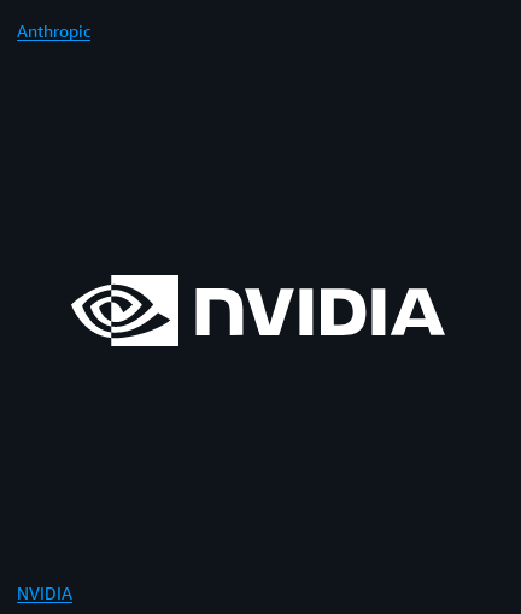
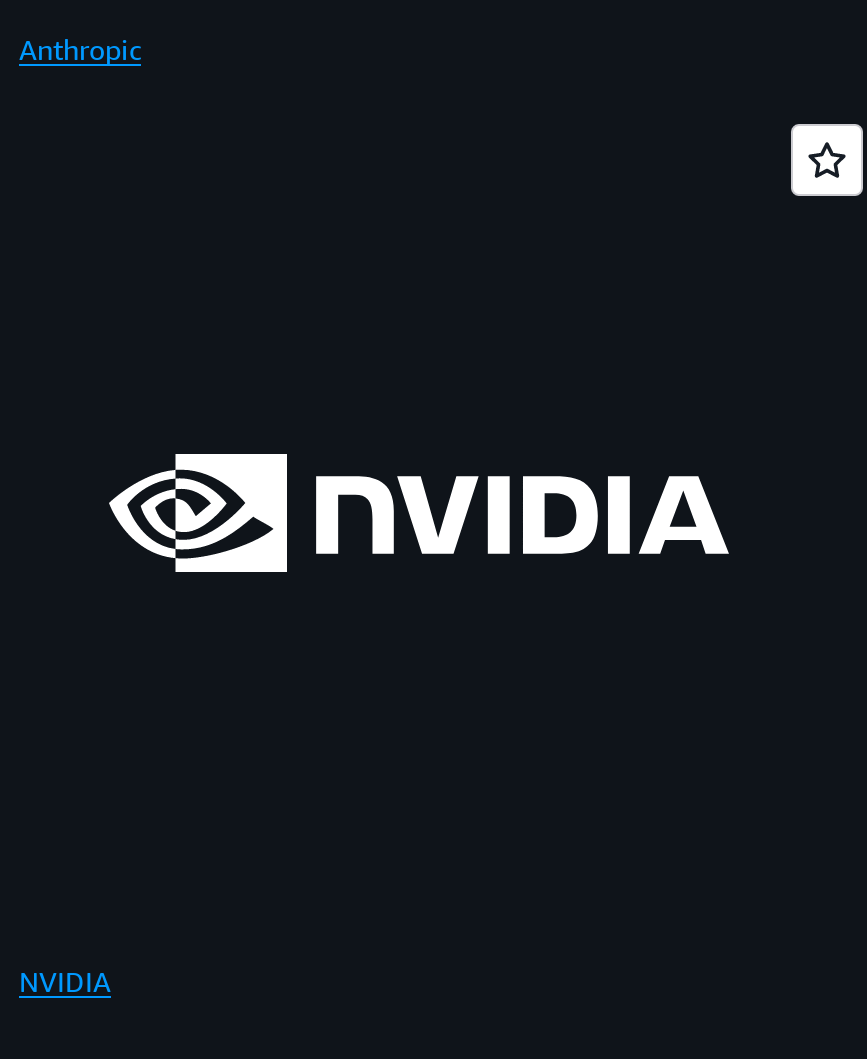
none -> [789,122,861,198] [image]

